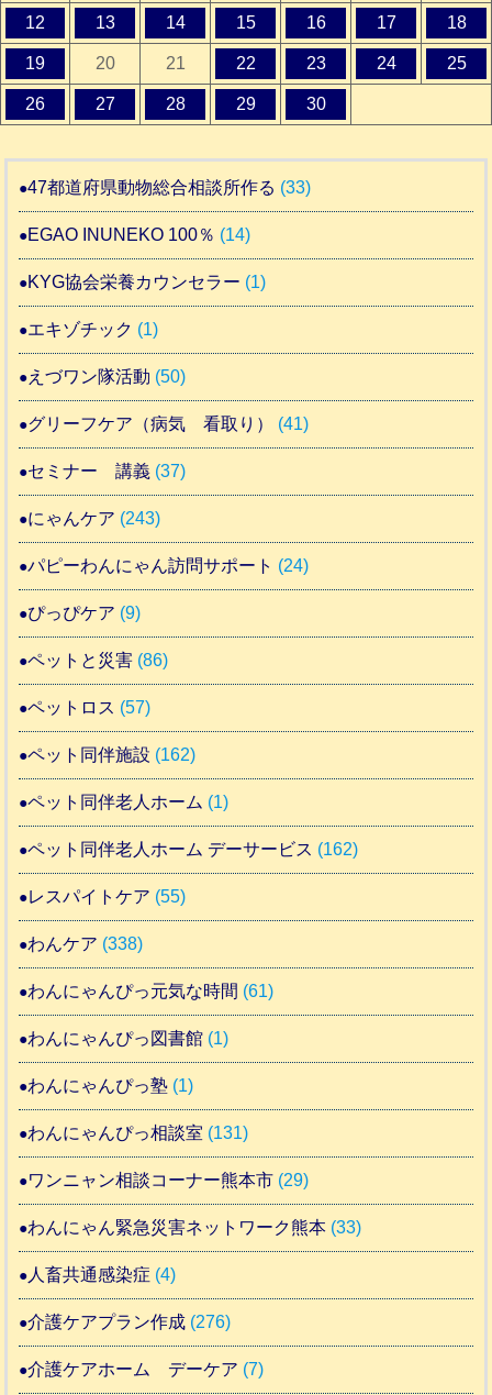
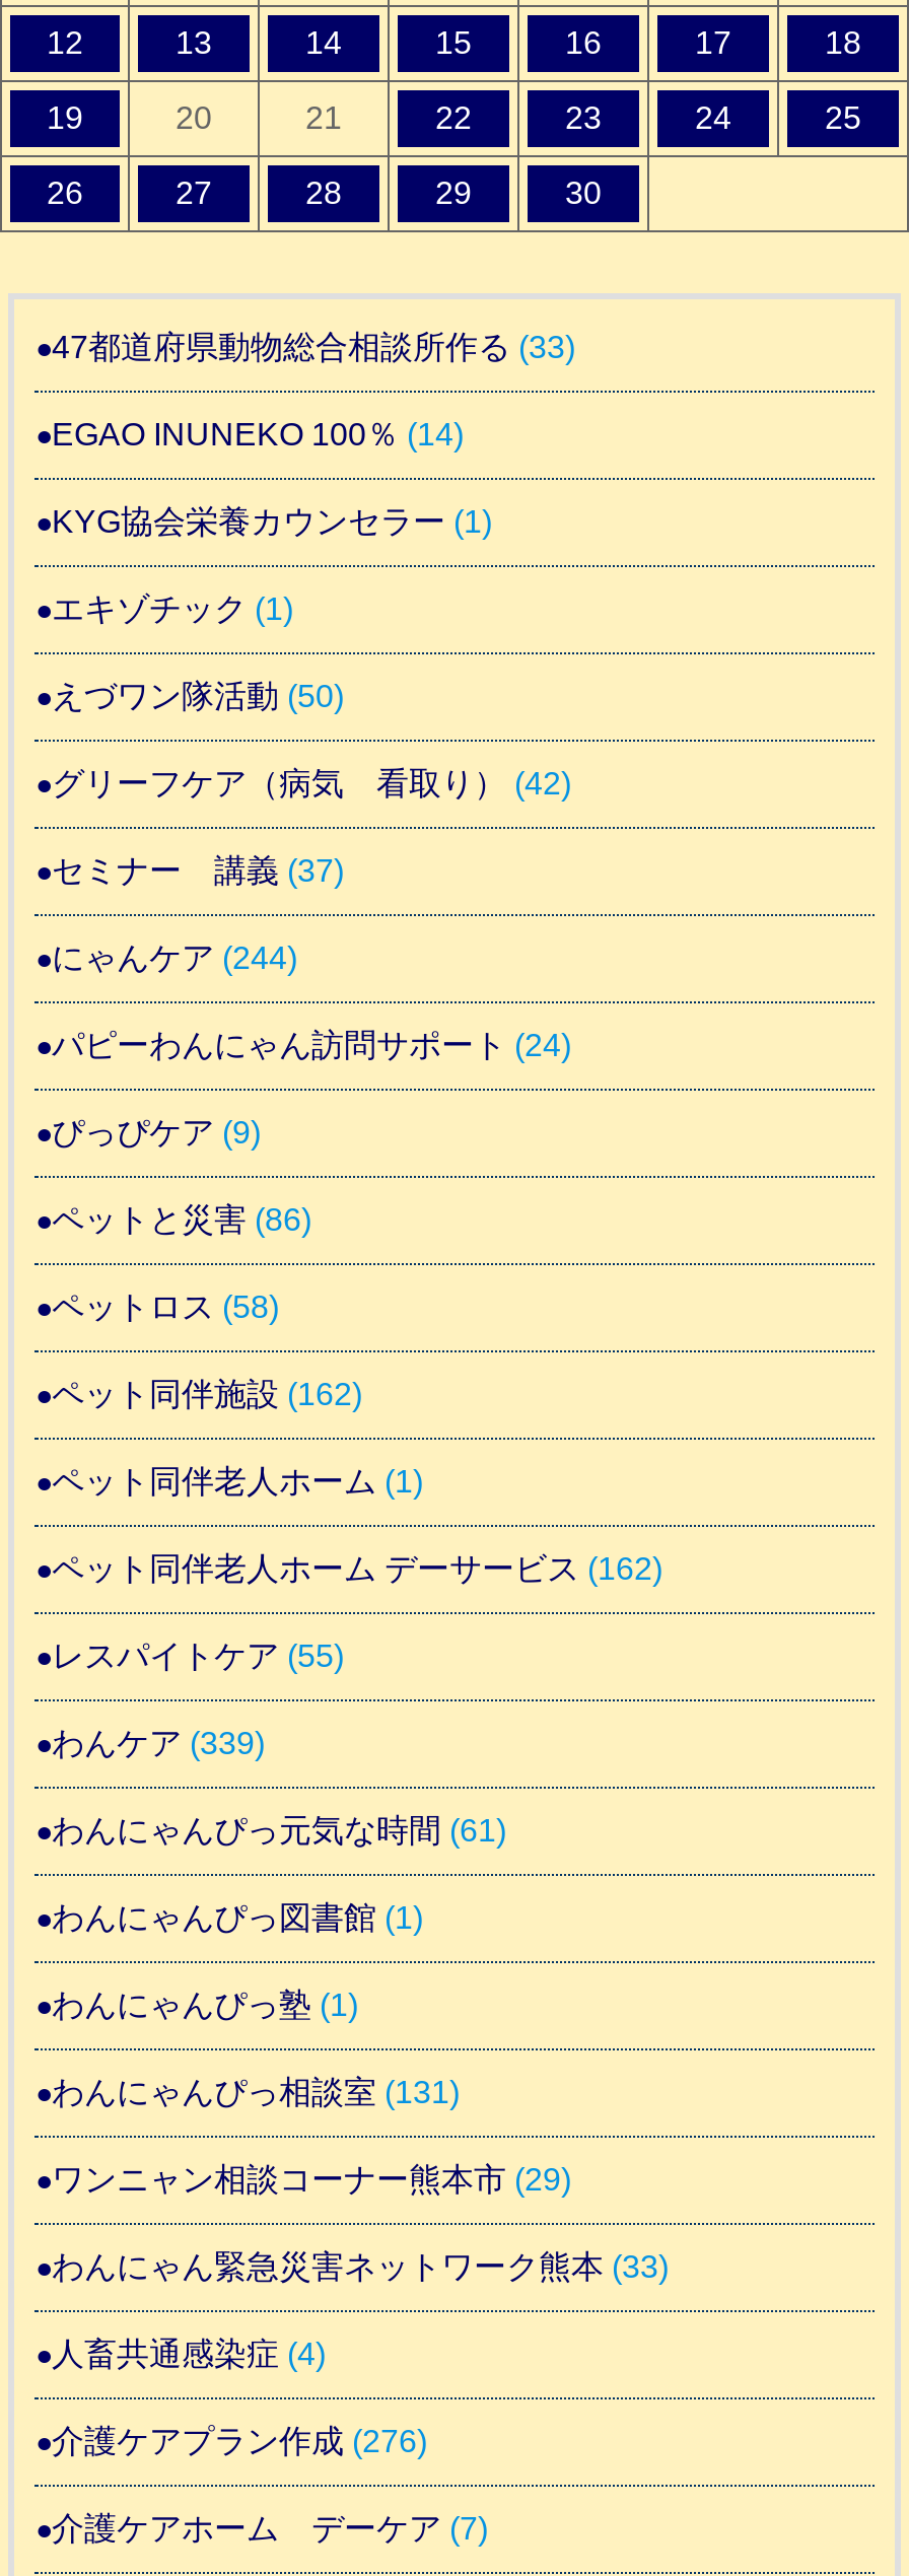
[28,414,309,433] グリーフケア（病気 看取り）(41) -> [52,766,571,800] グリーフケア（病気 看取り）(42)
[28,509,161,527] にゃんケア(243) -> [52,940,297,975] にゃんケア(244)
[28,698,151,717] ペットロス(57) -> [52,1289,279,1324] ペットロス(58)
[28,934,143,953] わんケア(338) -> [52,1725,265,1760] わんケア(339)

